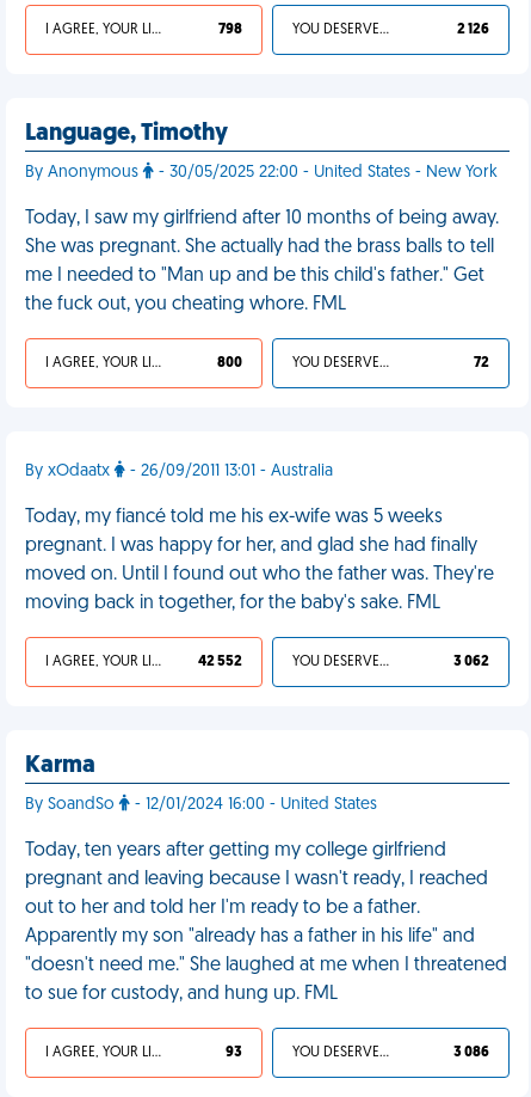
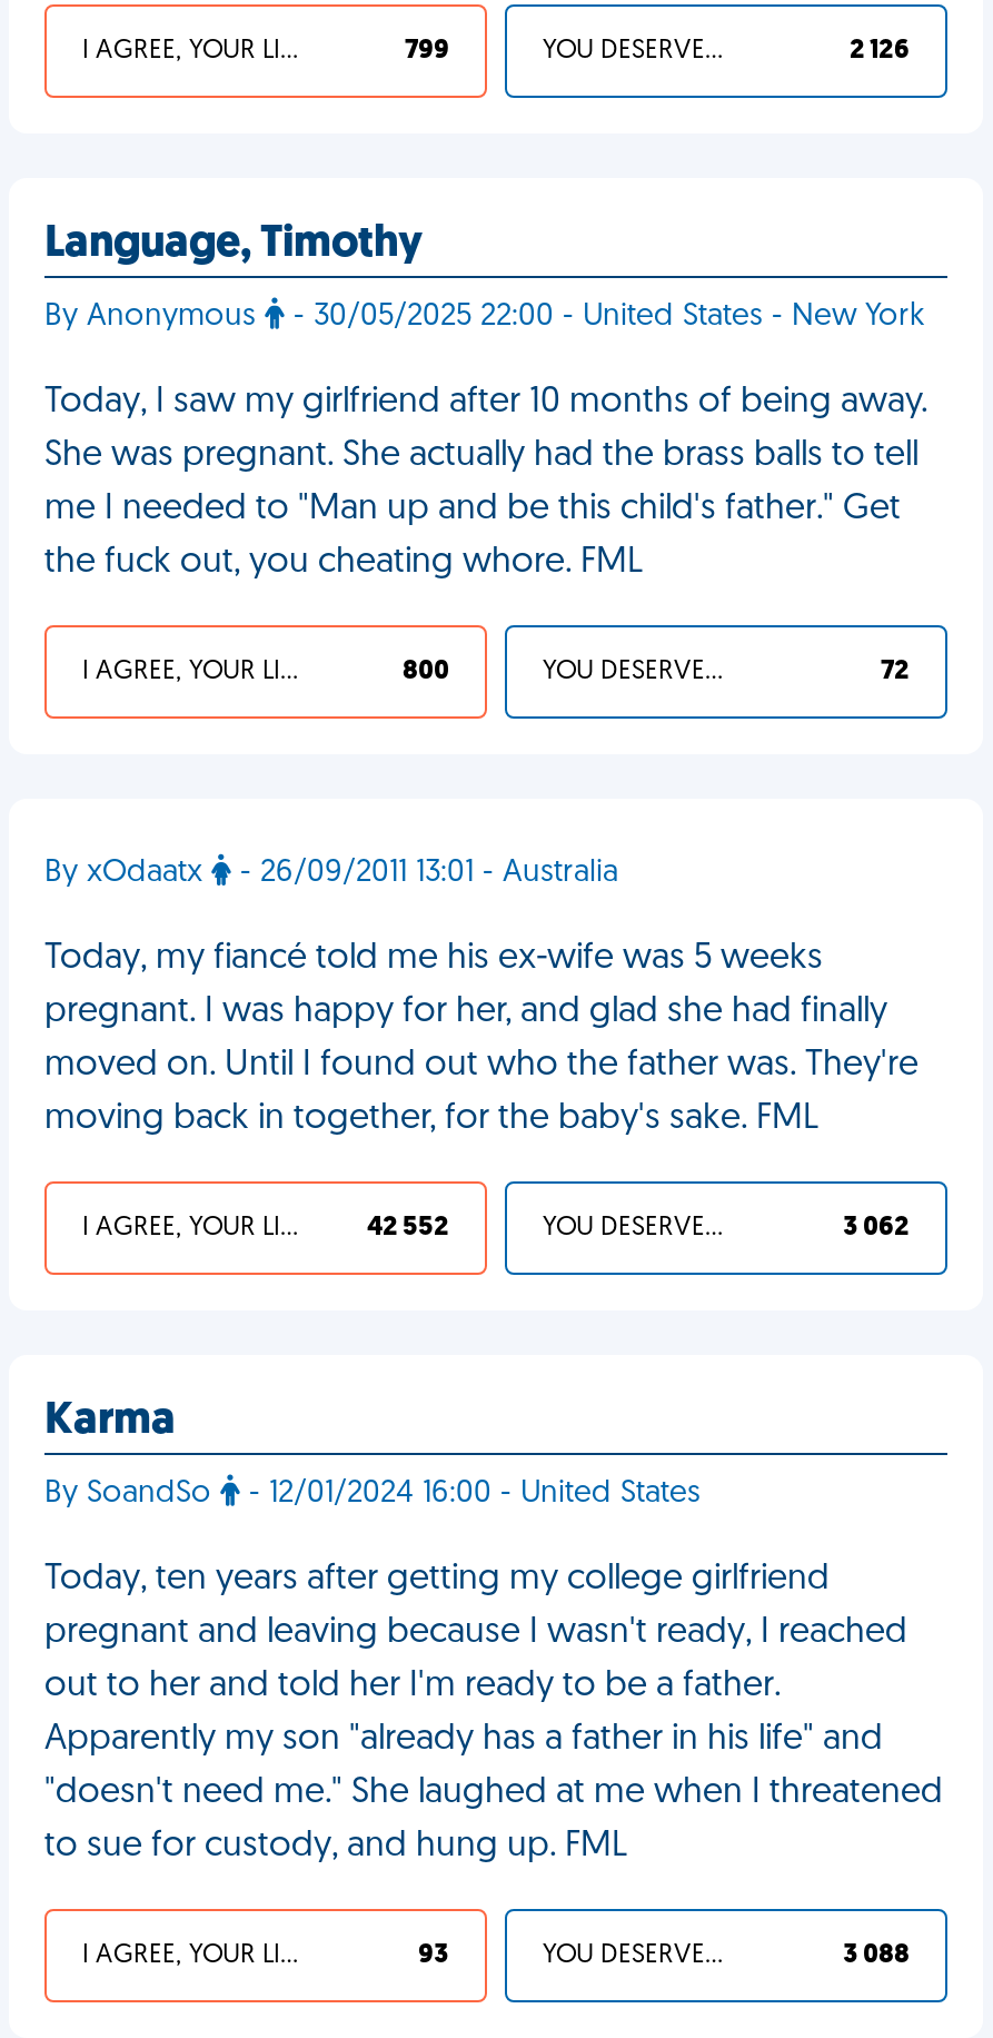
[218,23,242,37] 798 -> [405,38,449,65] 799
[453,1046,489,1060] 3 086 -> [843,1942,910,1969] 3 088

